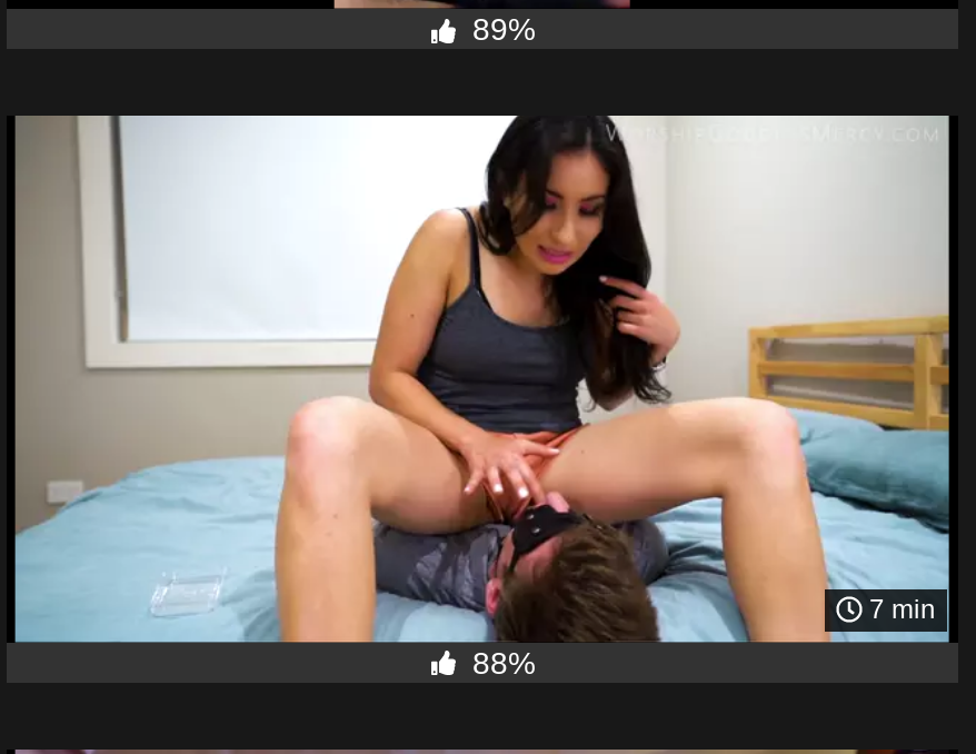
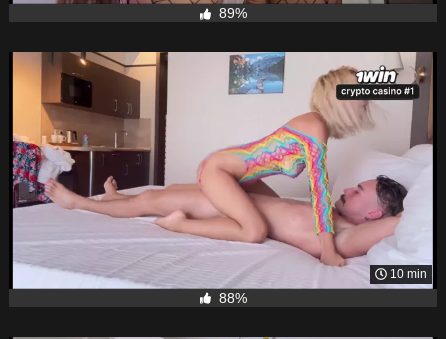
[13,113,952,643] [image] | 7 min -> [12,51,434,290] [image] | 10 min

